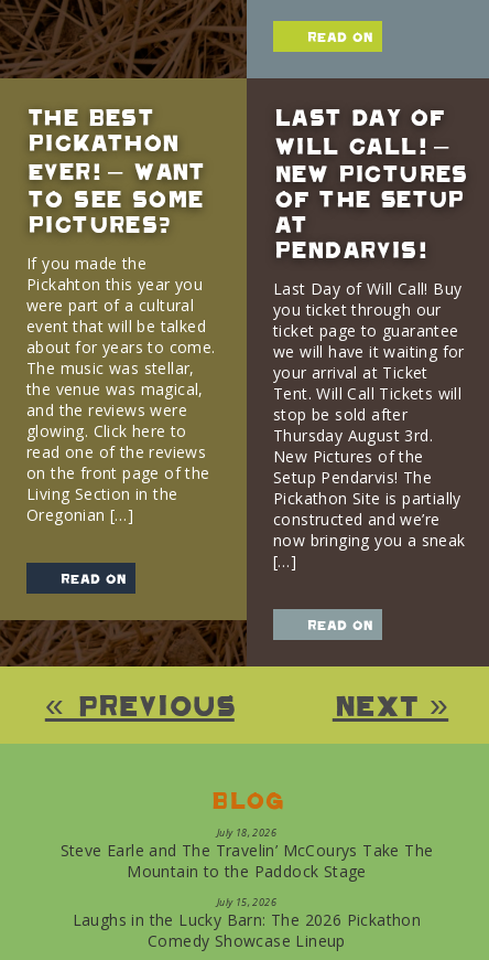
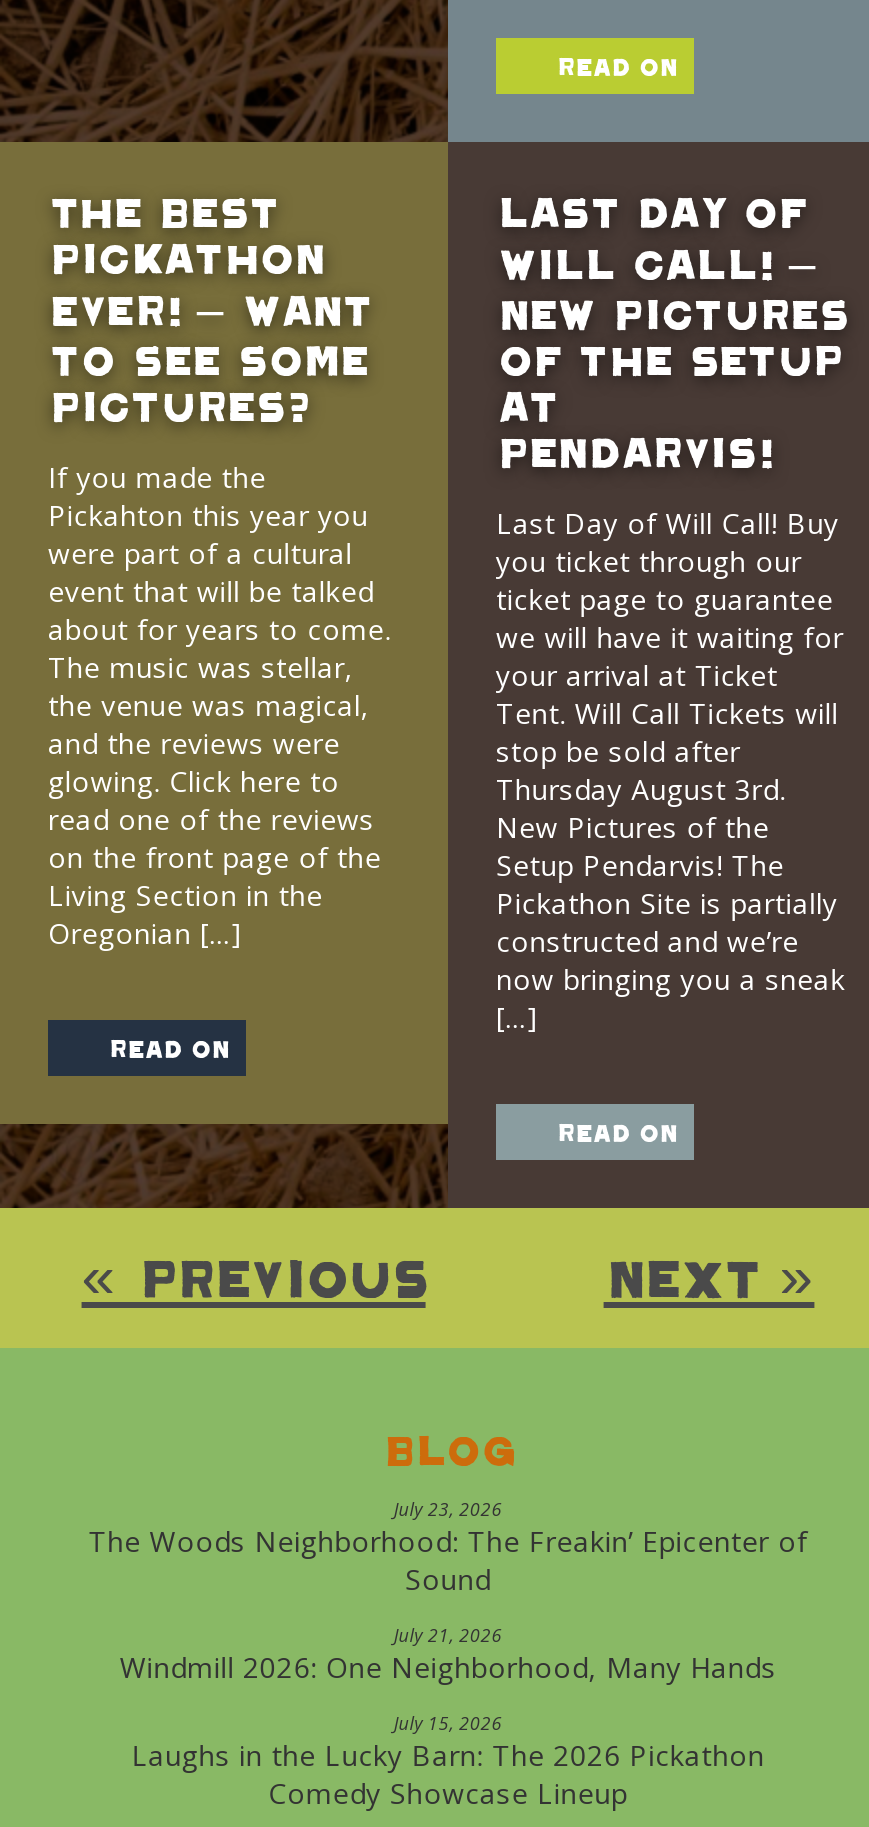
[60,825,433,882] July 18, 2026 | Steve Earle and The Travelin’ McCourys Take The | Mountain to the Paddock Stage -> [88,1496,808,1686] July 23, 2026 | The Woods Neighborhood: The Freakin’ Epicenter of | Sound | July 21, 2026 | Windmill 2026: One Neighborhood, Many Hands

